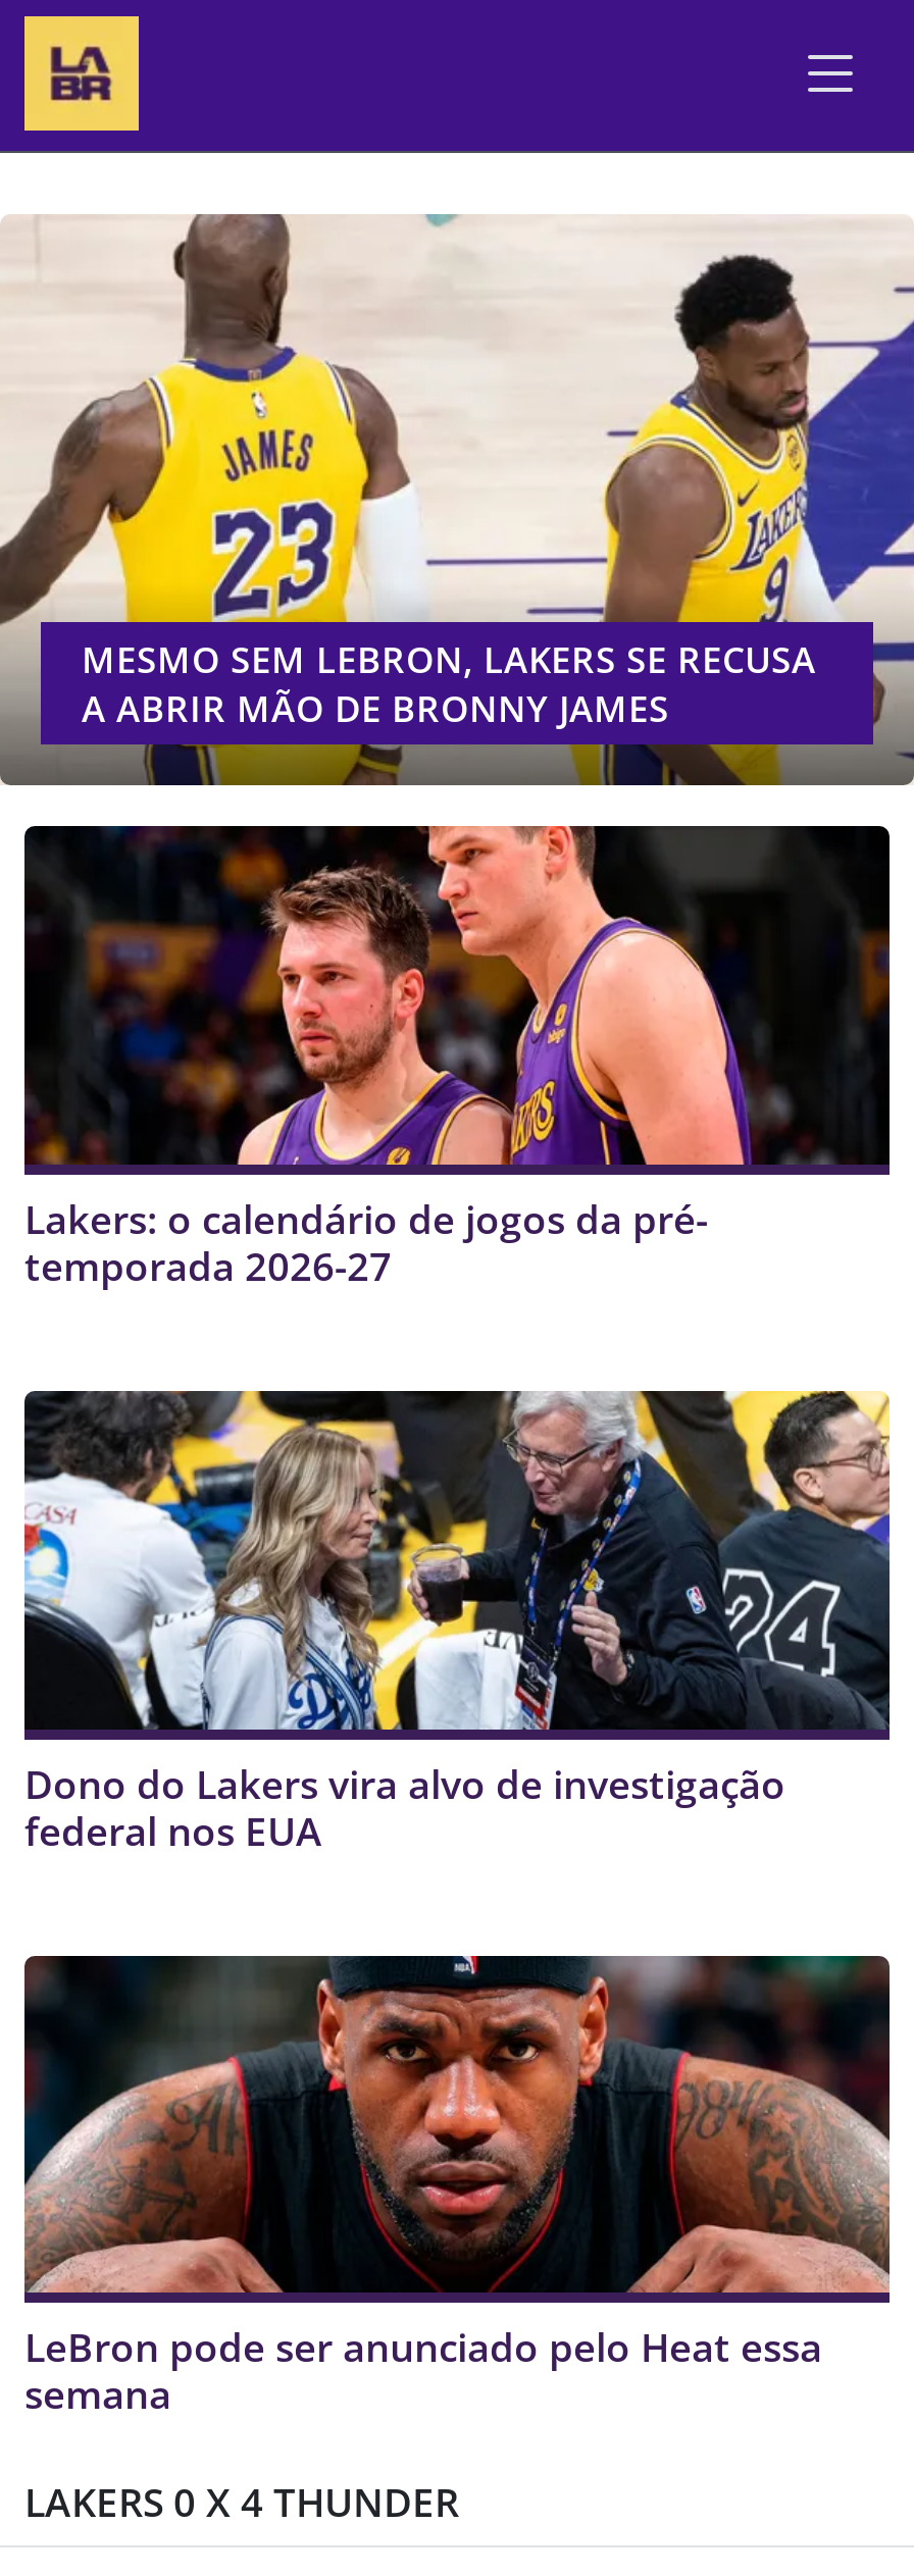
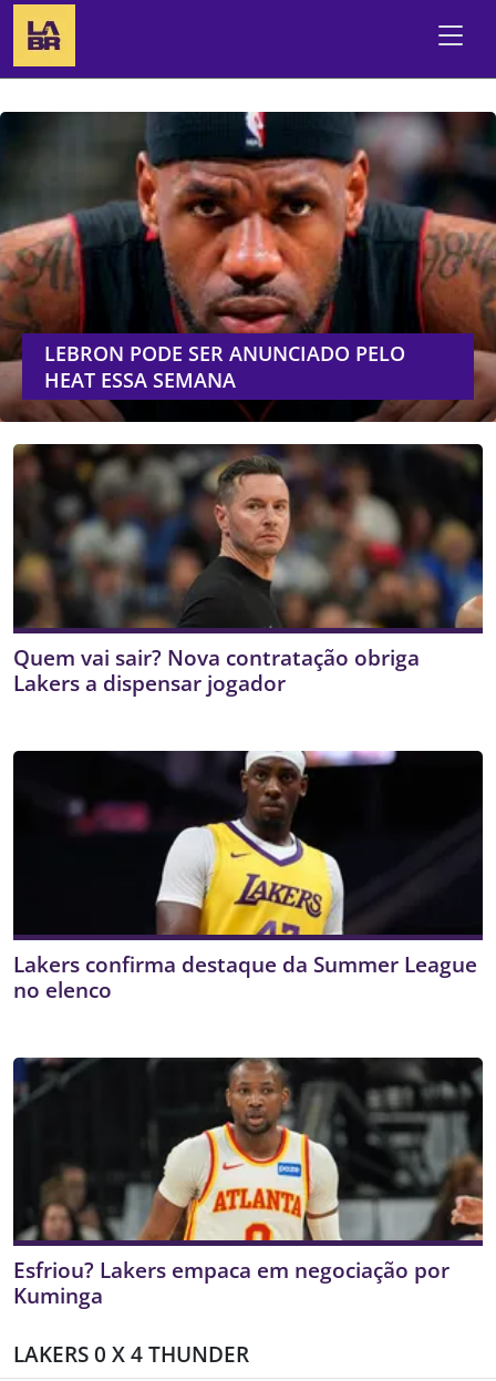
[6,214,908,787] [image] | MESMO SEM LEBRON, LAKERS SE RECUSA | A ABRIR MÃO DE BRONNY JAMES -> [3,111,493,423] [image] | LEBRON PODE SER ANUNCIADO PELO | HEAT ESSA SEMANA
[24,824,892,1293] [image] | Lakers: o calendário de jogos da pré- | temporada 2026-27 -> [13,443,484,698] [image] | Quem vai sair? Nova contratação obriga | Lakers a dispensar jogador
[22,1389,892,1857] [image] | Dono do Lakers vira alvo de investigação | federal nos EUA -> [12,750,484,1004] [image] | Lakers confirma destaque da Summer League | no elenco
[22,1956,892,2422] [image] | LeBron pode ser anunciado pelo Heat essa | semana -> [12,1057,484,1310] [image] | Esfriou? Lakers empaca em negociação por | Kuminga

